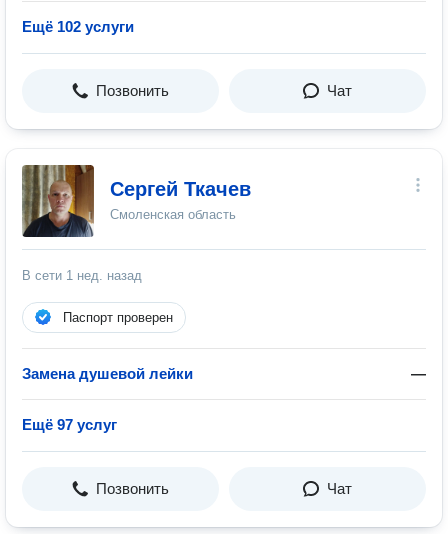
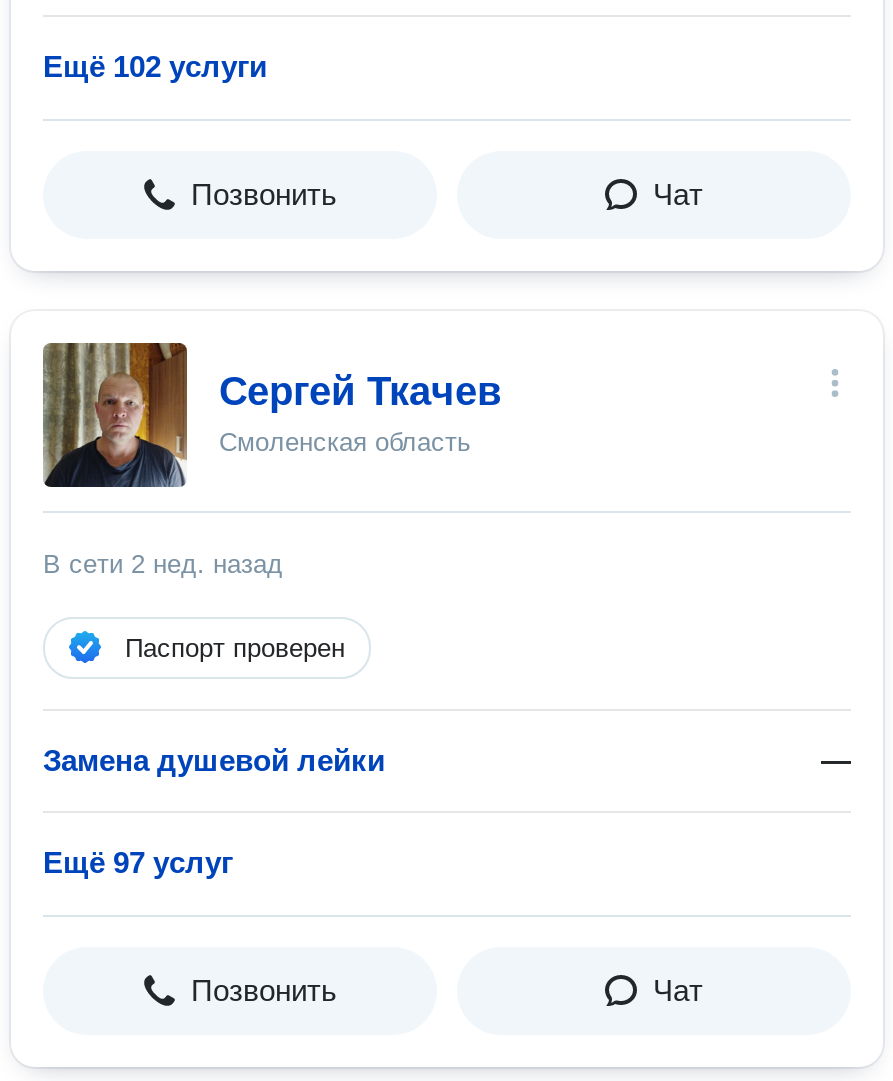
[22,268,142,283] В сети 1 нед. назад -> [43,549,283,579] В сети 2 нед. назад

